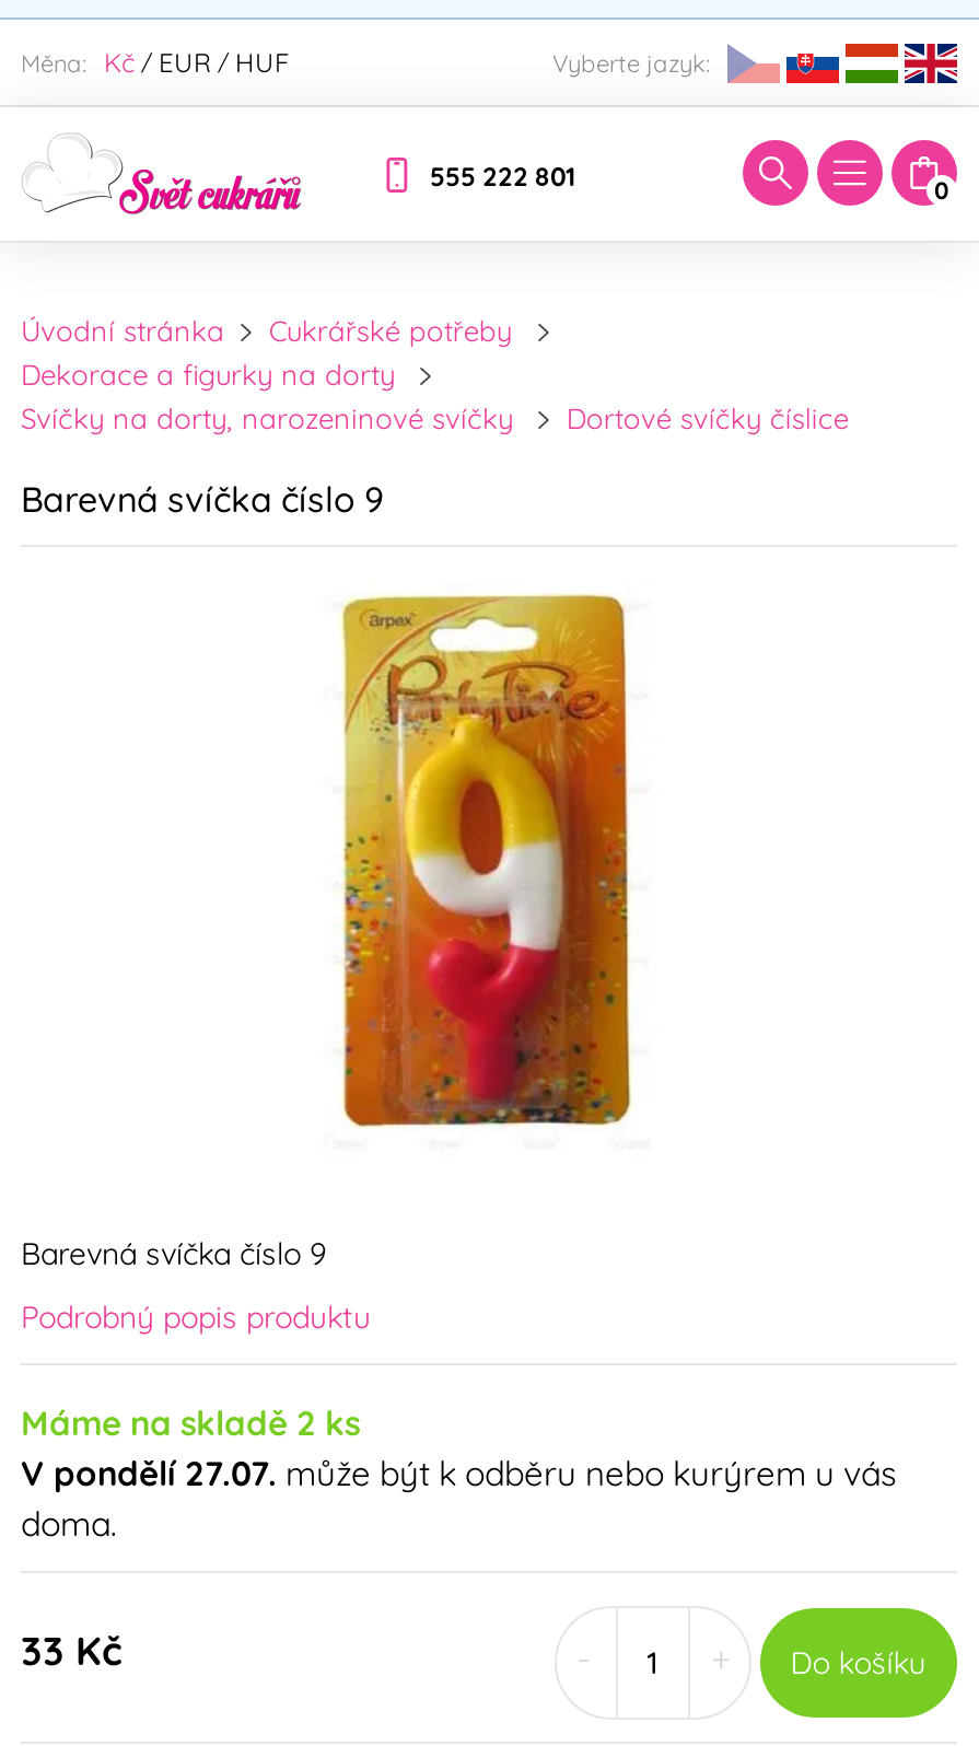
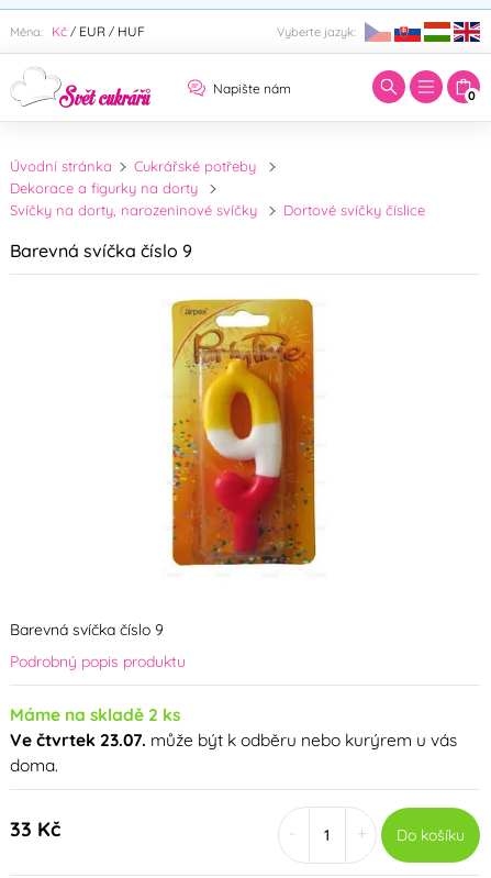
[430,160,576,193] 555 222 801 -> [213,81,291,97] Napište nám
[21,1450,896,1494] V pondělí 27.07. může být k odběru nebo kurýrem u vás -> [10,728,457,750] Ve čtvrtek 23.07. může být k odběru nebo kurýrem u vás

